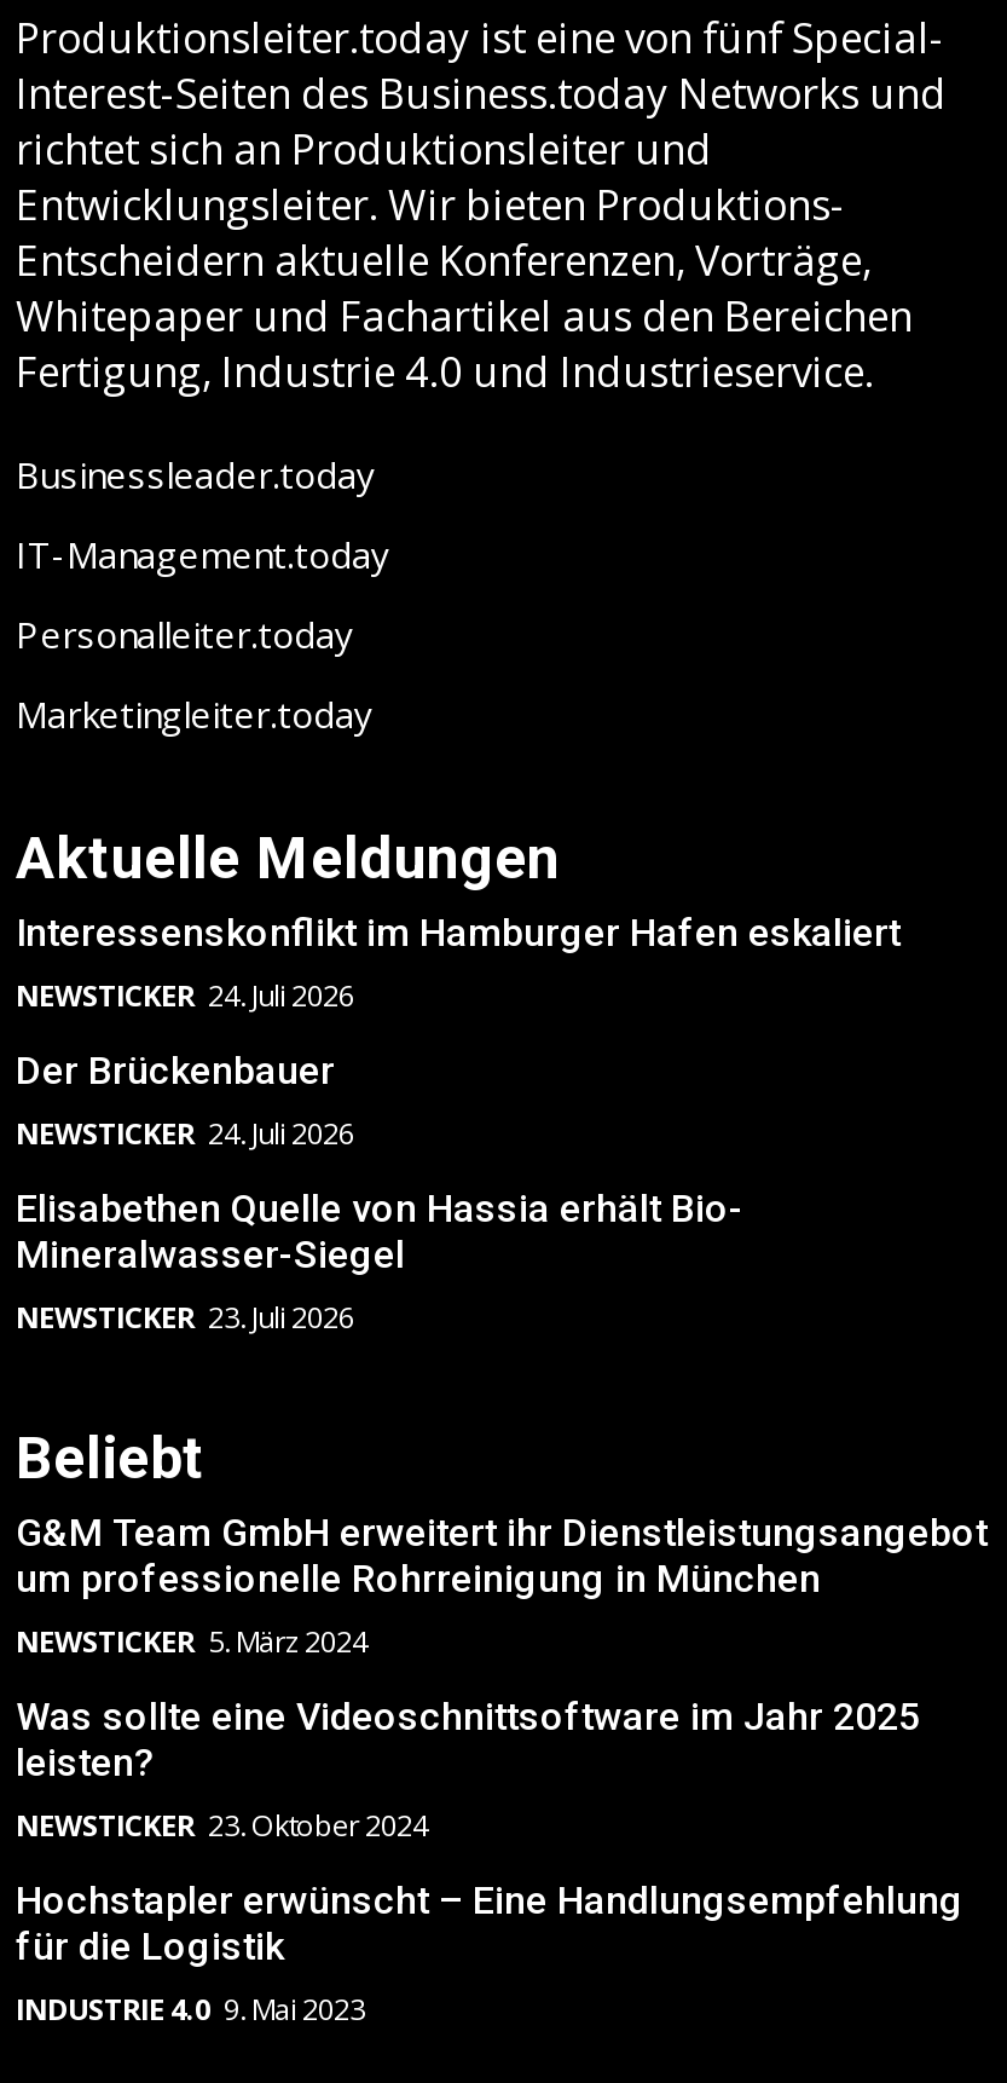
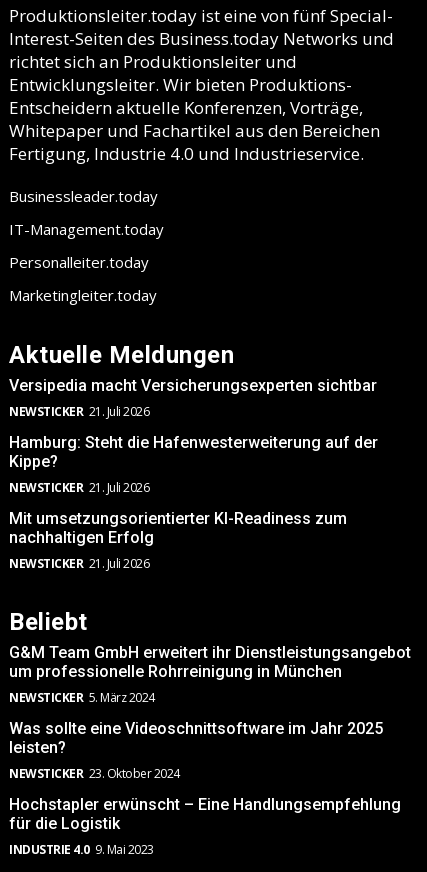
[16,910,901,1017] Interessenskonflikt im Hamburger Hafen eskaliert | NEWSTICKER 24. Juli 2026 -> [9,376,377,420] Versipedia macht Versicherungsexperten sichtbar | NEWSTICKER 21. Juli 2026
[16,1048,354,1155] Der Brückenbauer | NEWSTICKER 24. Juli 2026 -> [9,433,378,496] Hamburg: Steht die Hafenwesterweiterung auf der | Kippe? | NEWSTICKER 21. Juli 2026
[16,1186,743,1339] Elisabethen Quelle von Hassia erhält Bio- | Mineralwasser-Siegel | NEWSTICKER 23. Juli 2026 -> [9,509,347,572] Mit umsetzungsorientierter KI-Readiness zum | nachhaltigen Erfolg | NEWSTICKER 21. Juli 2026

